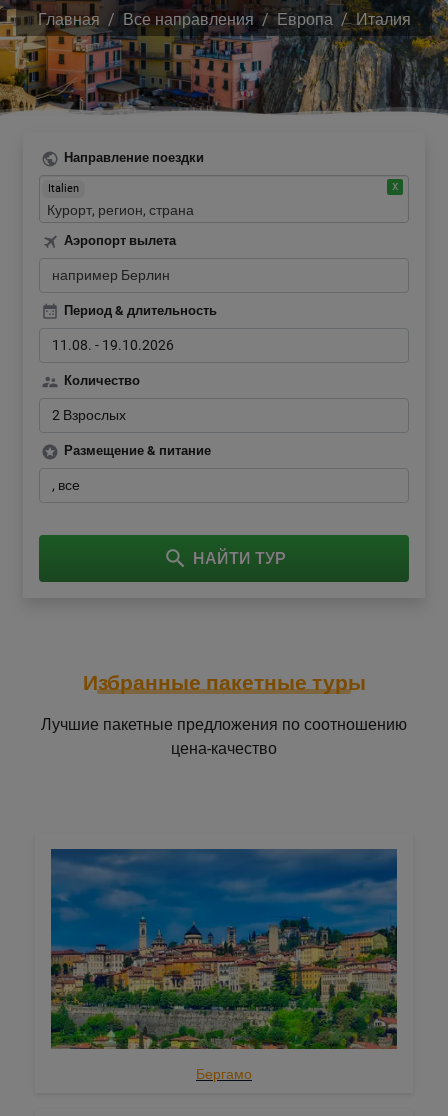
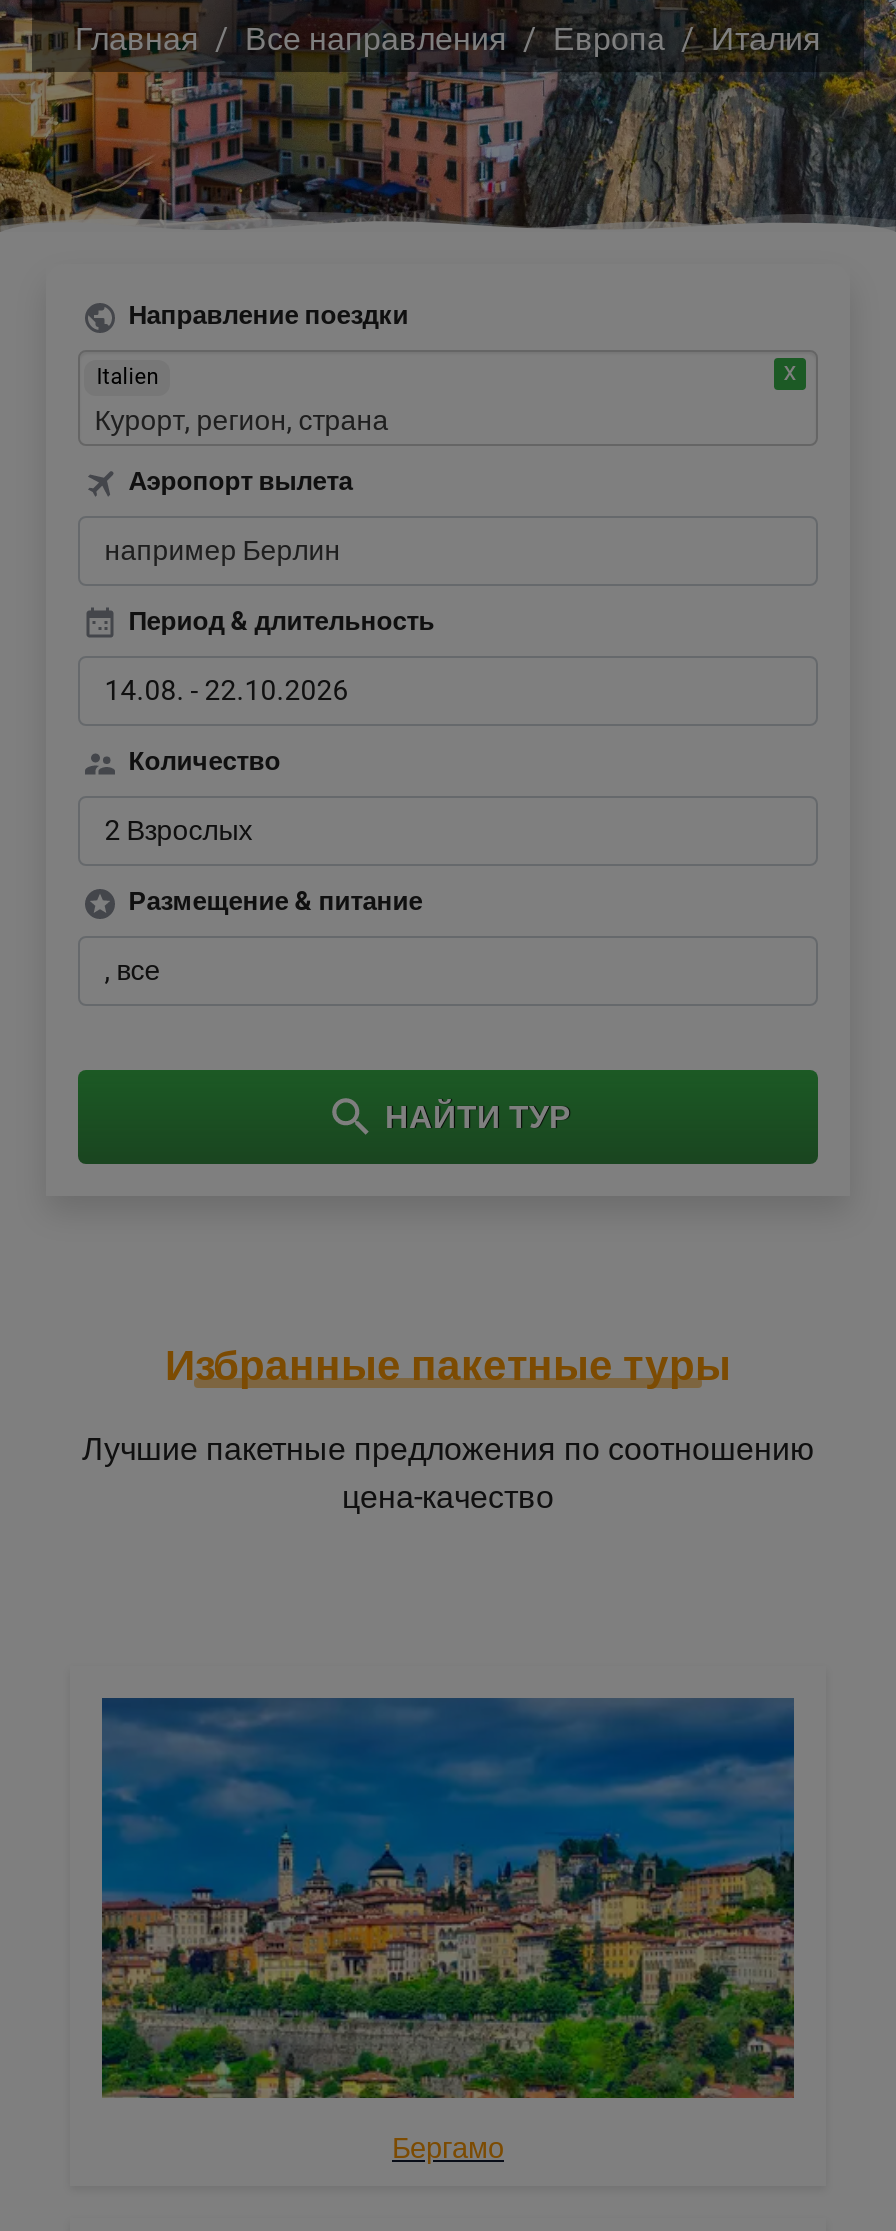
[52,337,174,353] 11.08. - 19.10.2026 -> [104,674,348,706] 14.08. - 22.10.2026

